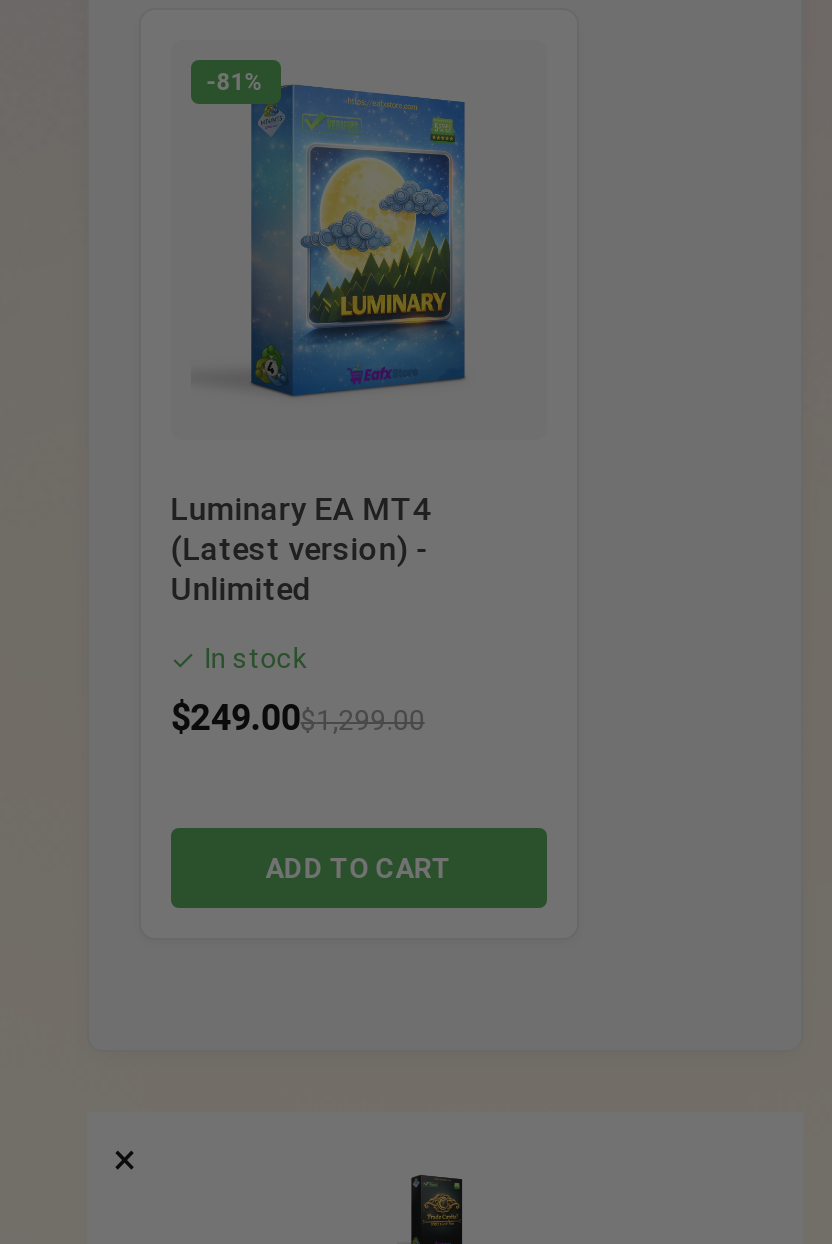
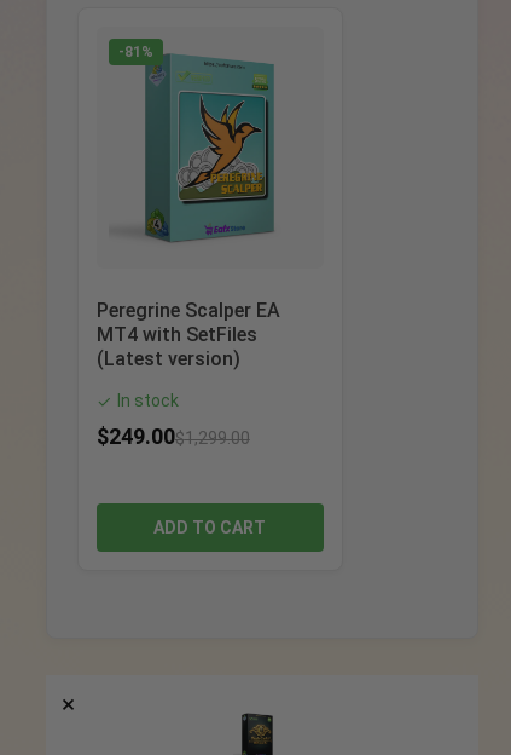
[251,86,465,396] [image] -> [145,53,274,242] [image]
[171,490,431,608] Luminary EA MT4 | (Latest version) - | Unlimited -> [96,299,280,370] Peregrine Scalper EA | MT4 with SetFiles | (Latest version)

